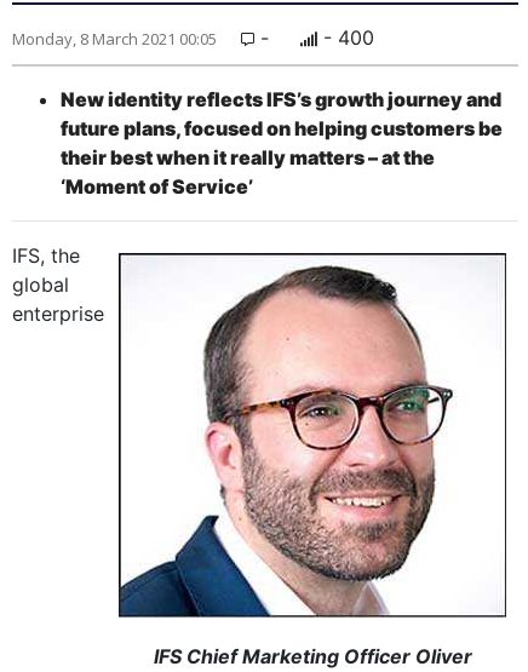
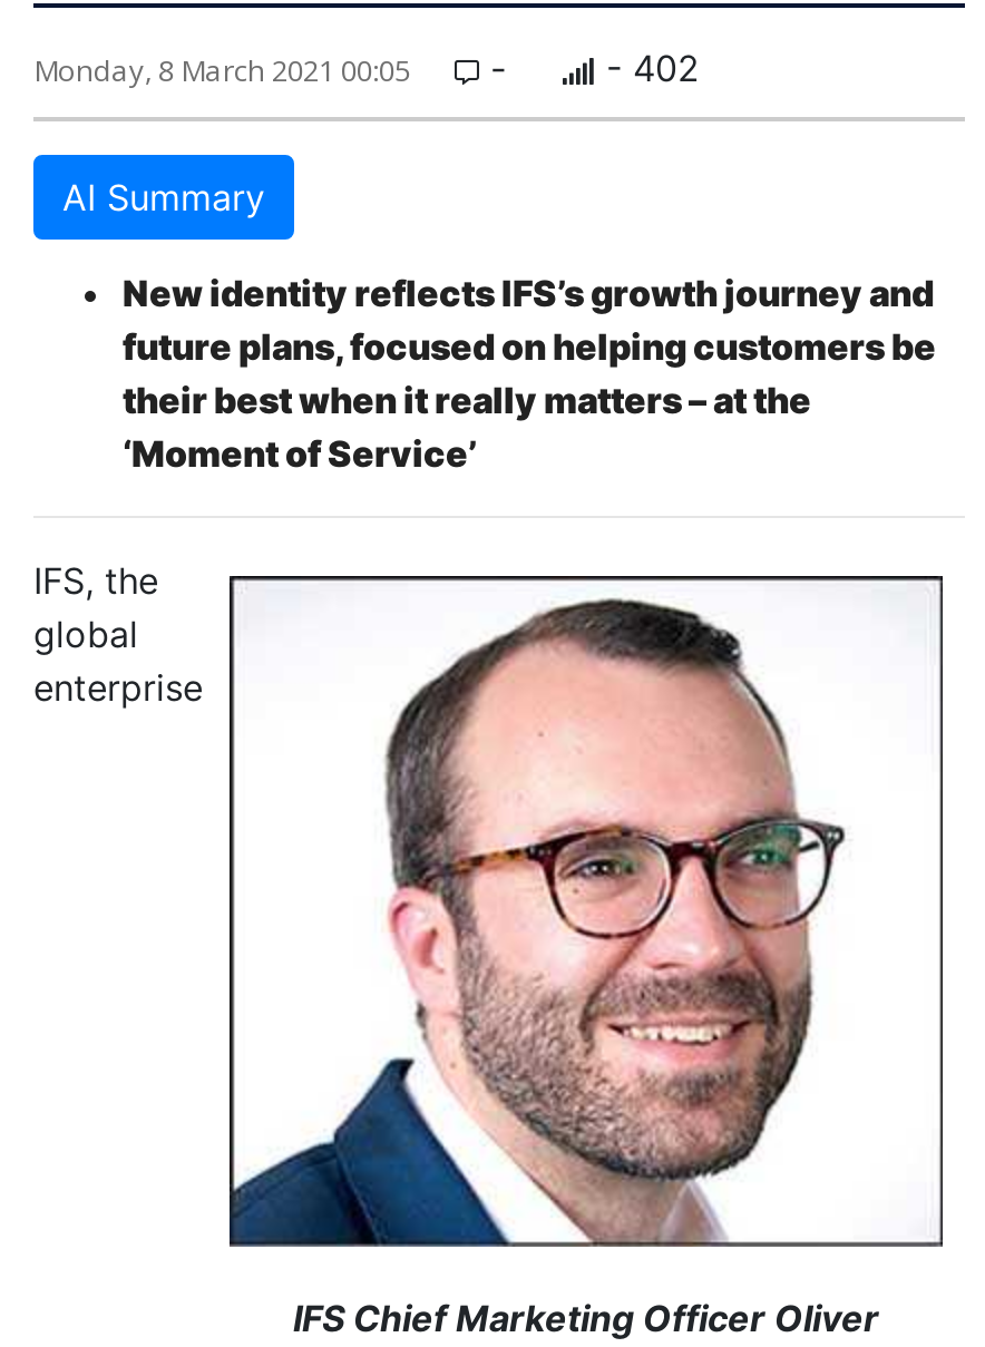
[317,25,374,50] - 400 -> [62,46,700,219] - 402 | AI Summary

